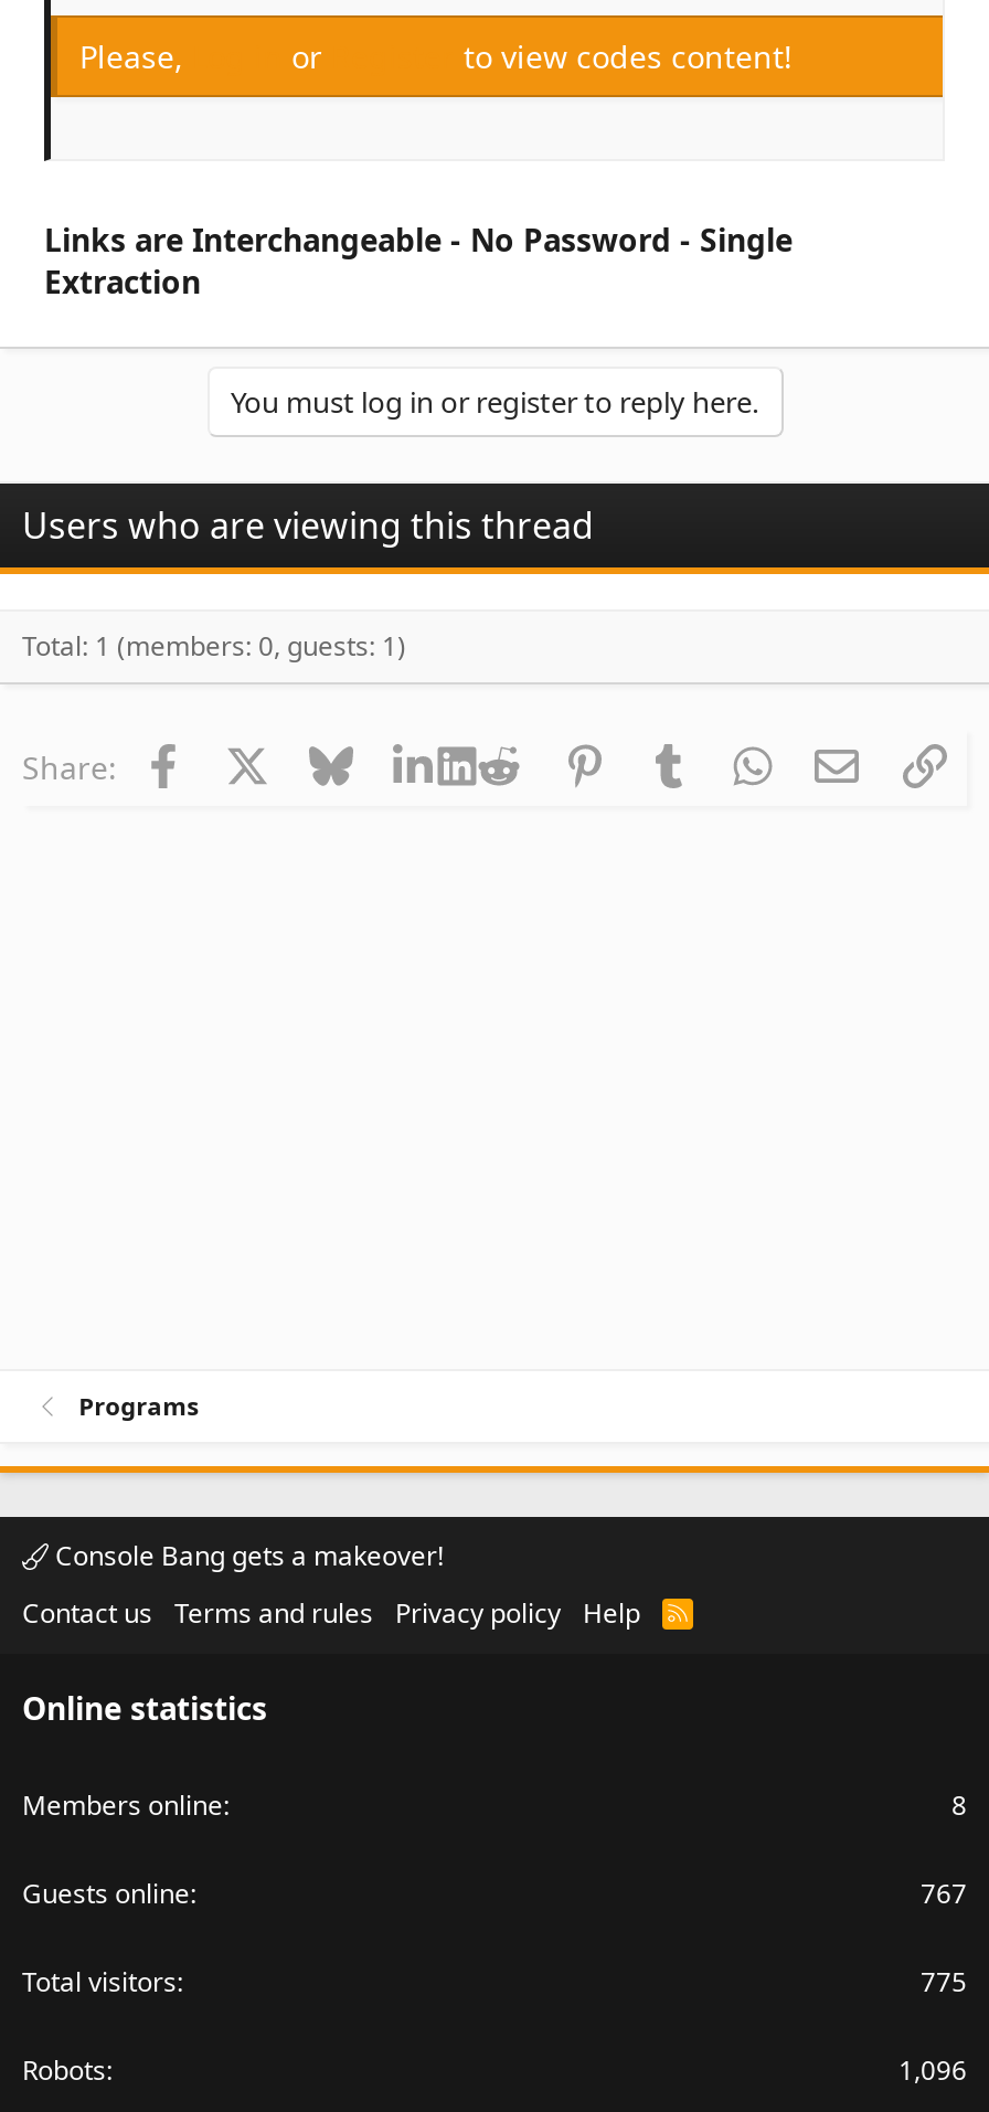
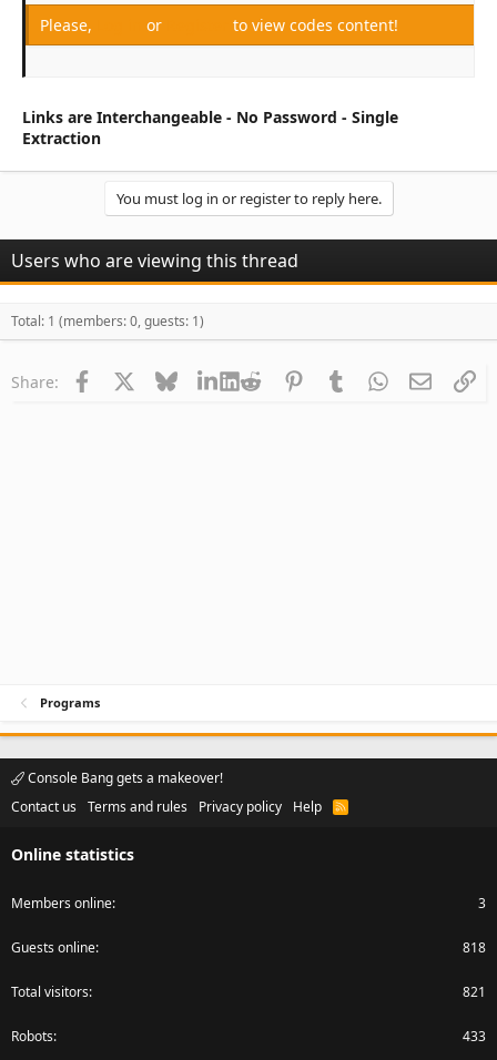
[951,1787,967,1824] 8 -> [478,894,486,913] 3
[921,1875,967,1912] 767 -> [463,938,486,957] 818
[921,1963,967,2001] 775 -> [463,982,486,1001] 821
[898,2051,967,2089] 1,096 -> [463,1027,486,1046] 433

